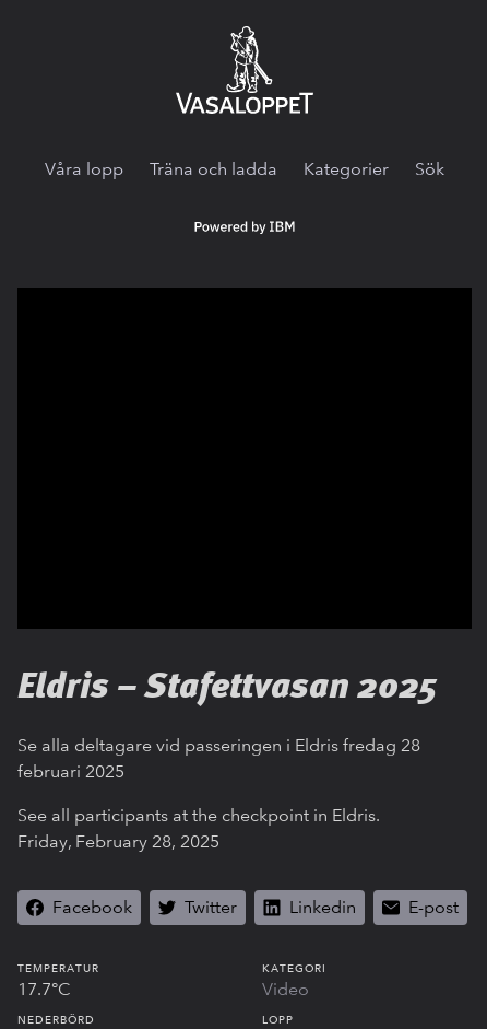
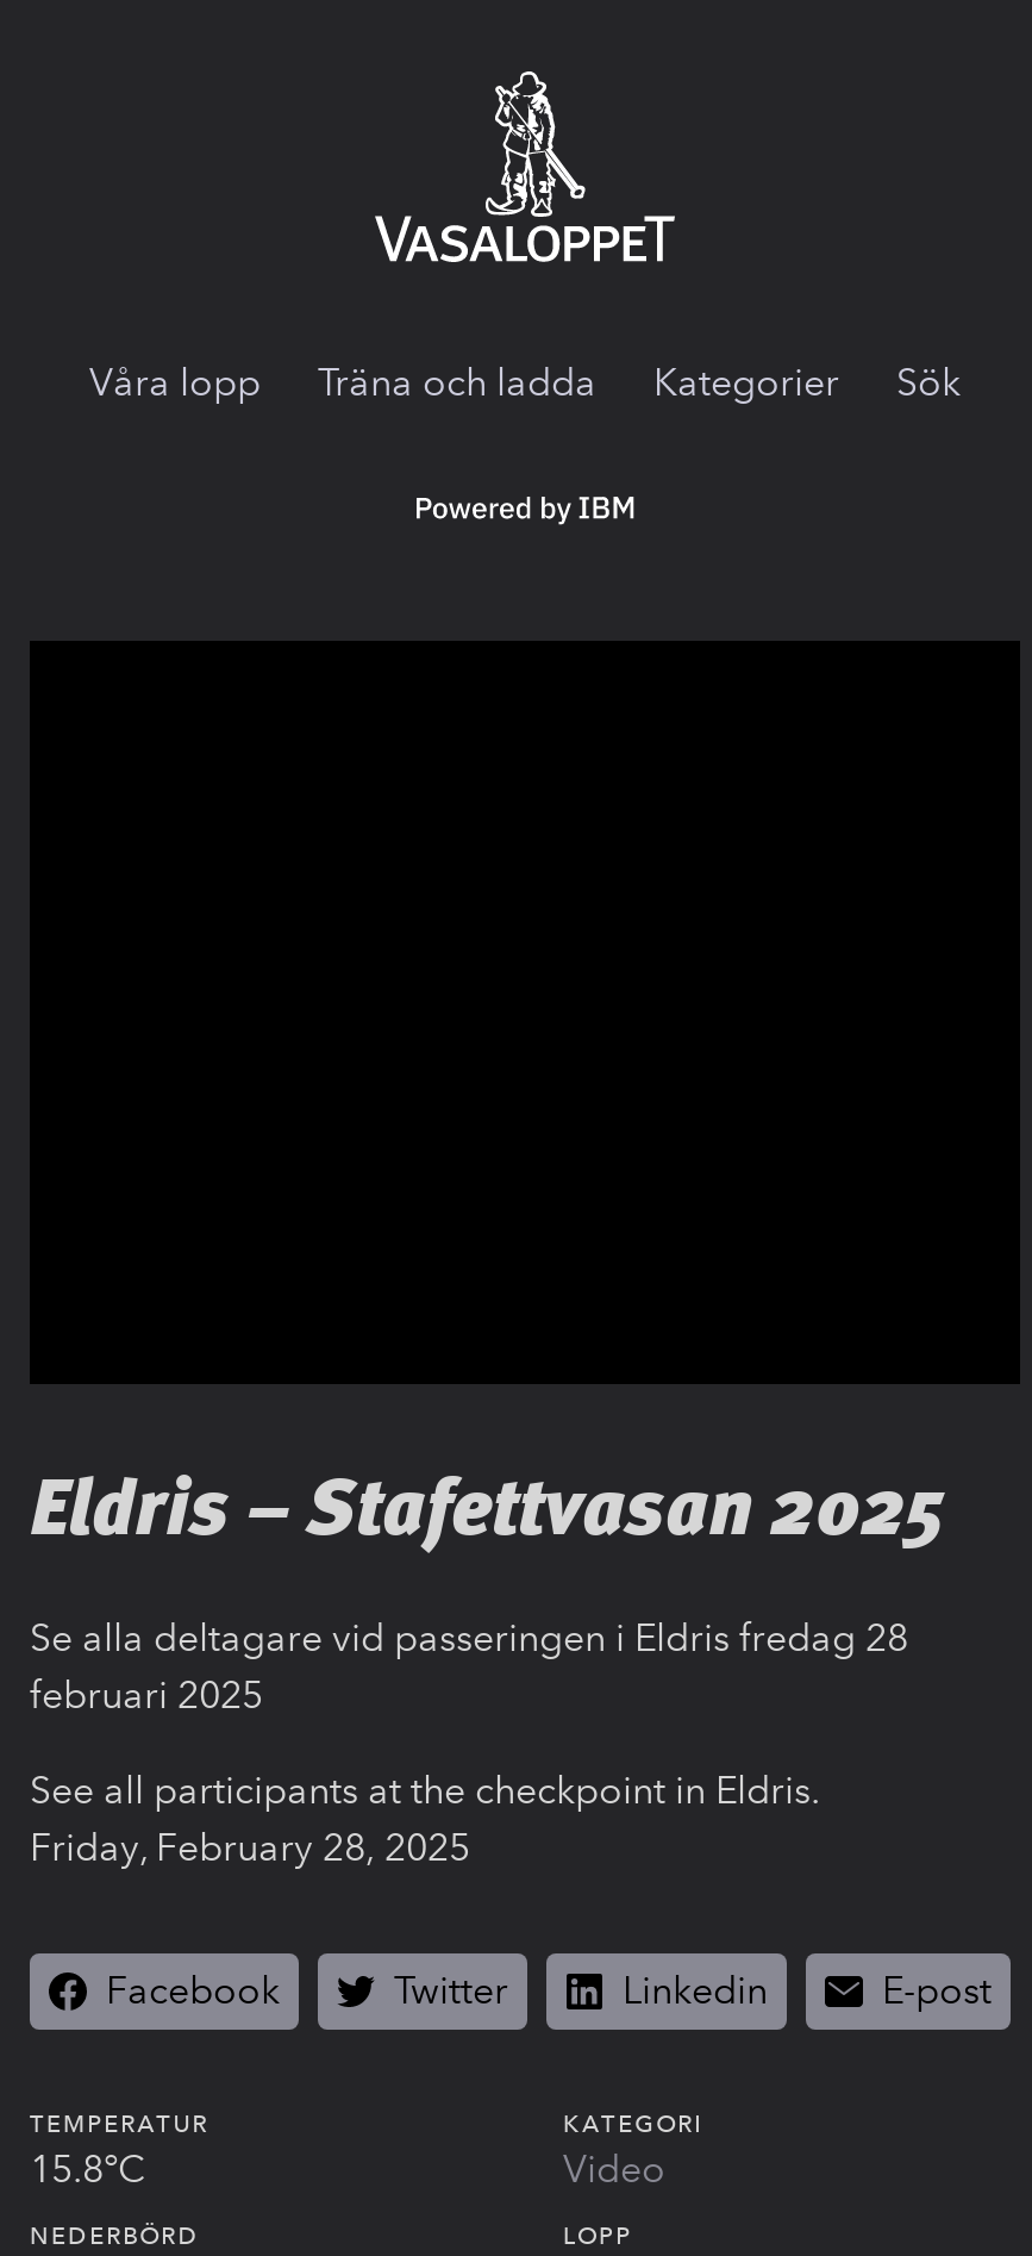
[17,979,71,999] 17.7°C -> [30,2146,146,2192] 15.8°C

